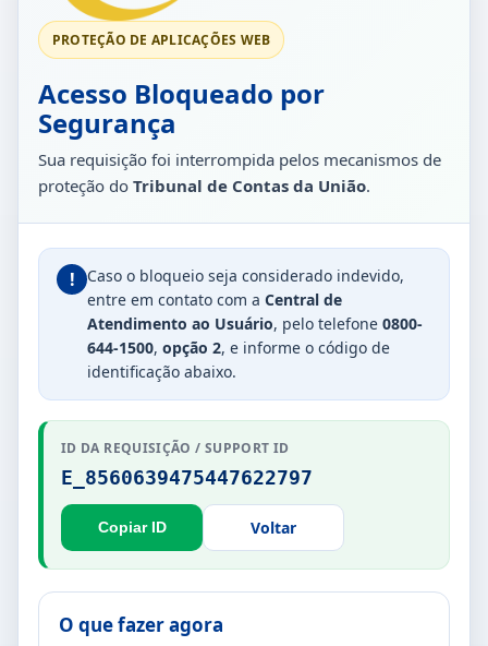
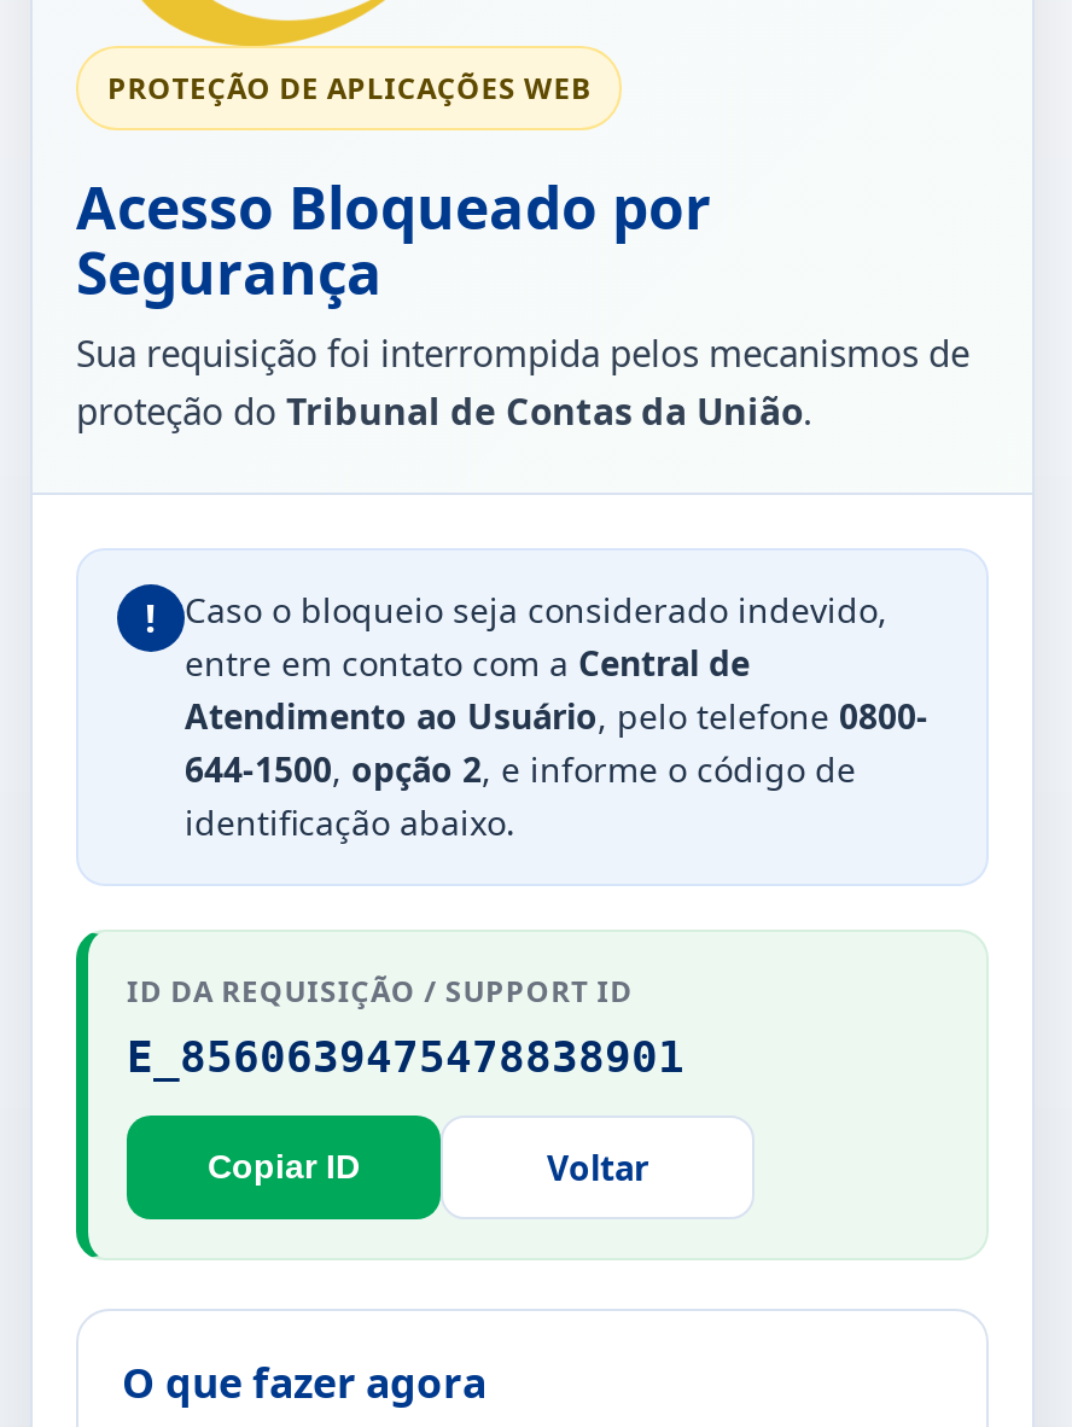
[61,466,313,489] E_8560639475447622797 -> [127,1031,684,1081] E_8560639475478838901

